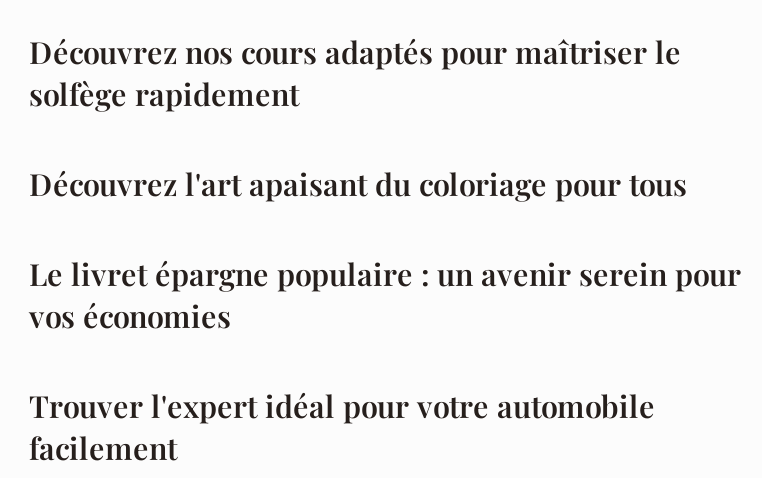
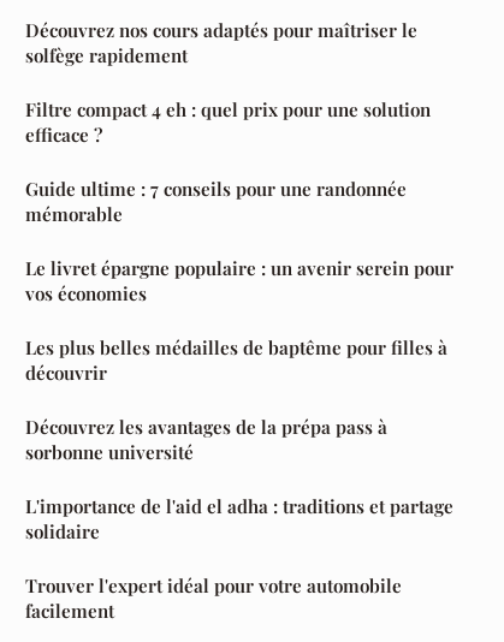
[29,164,687,204] Découvrez l'art apaisant du coloriage pour tous -> [25,97,431,226] Filtre compact 4 eh : quel prix pour une solution | efficace ? | Guide ultime : 7 conseils pour une randonnée | mémorable
none -> [25,335,453,543] Les plus belles médailles de baptême pour filles à | découvrir | Découvrez les avantages de la prépa pass à | sorbonne université | L'importance de l'aid el adha : traditions et partage | solidaire

